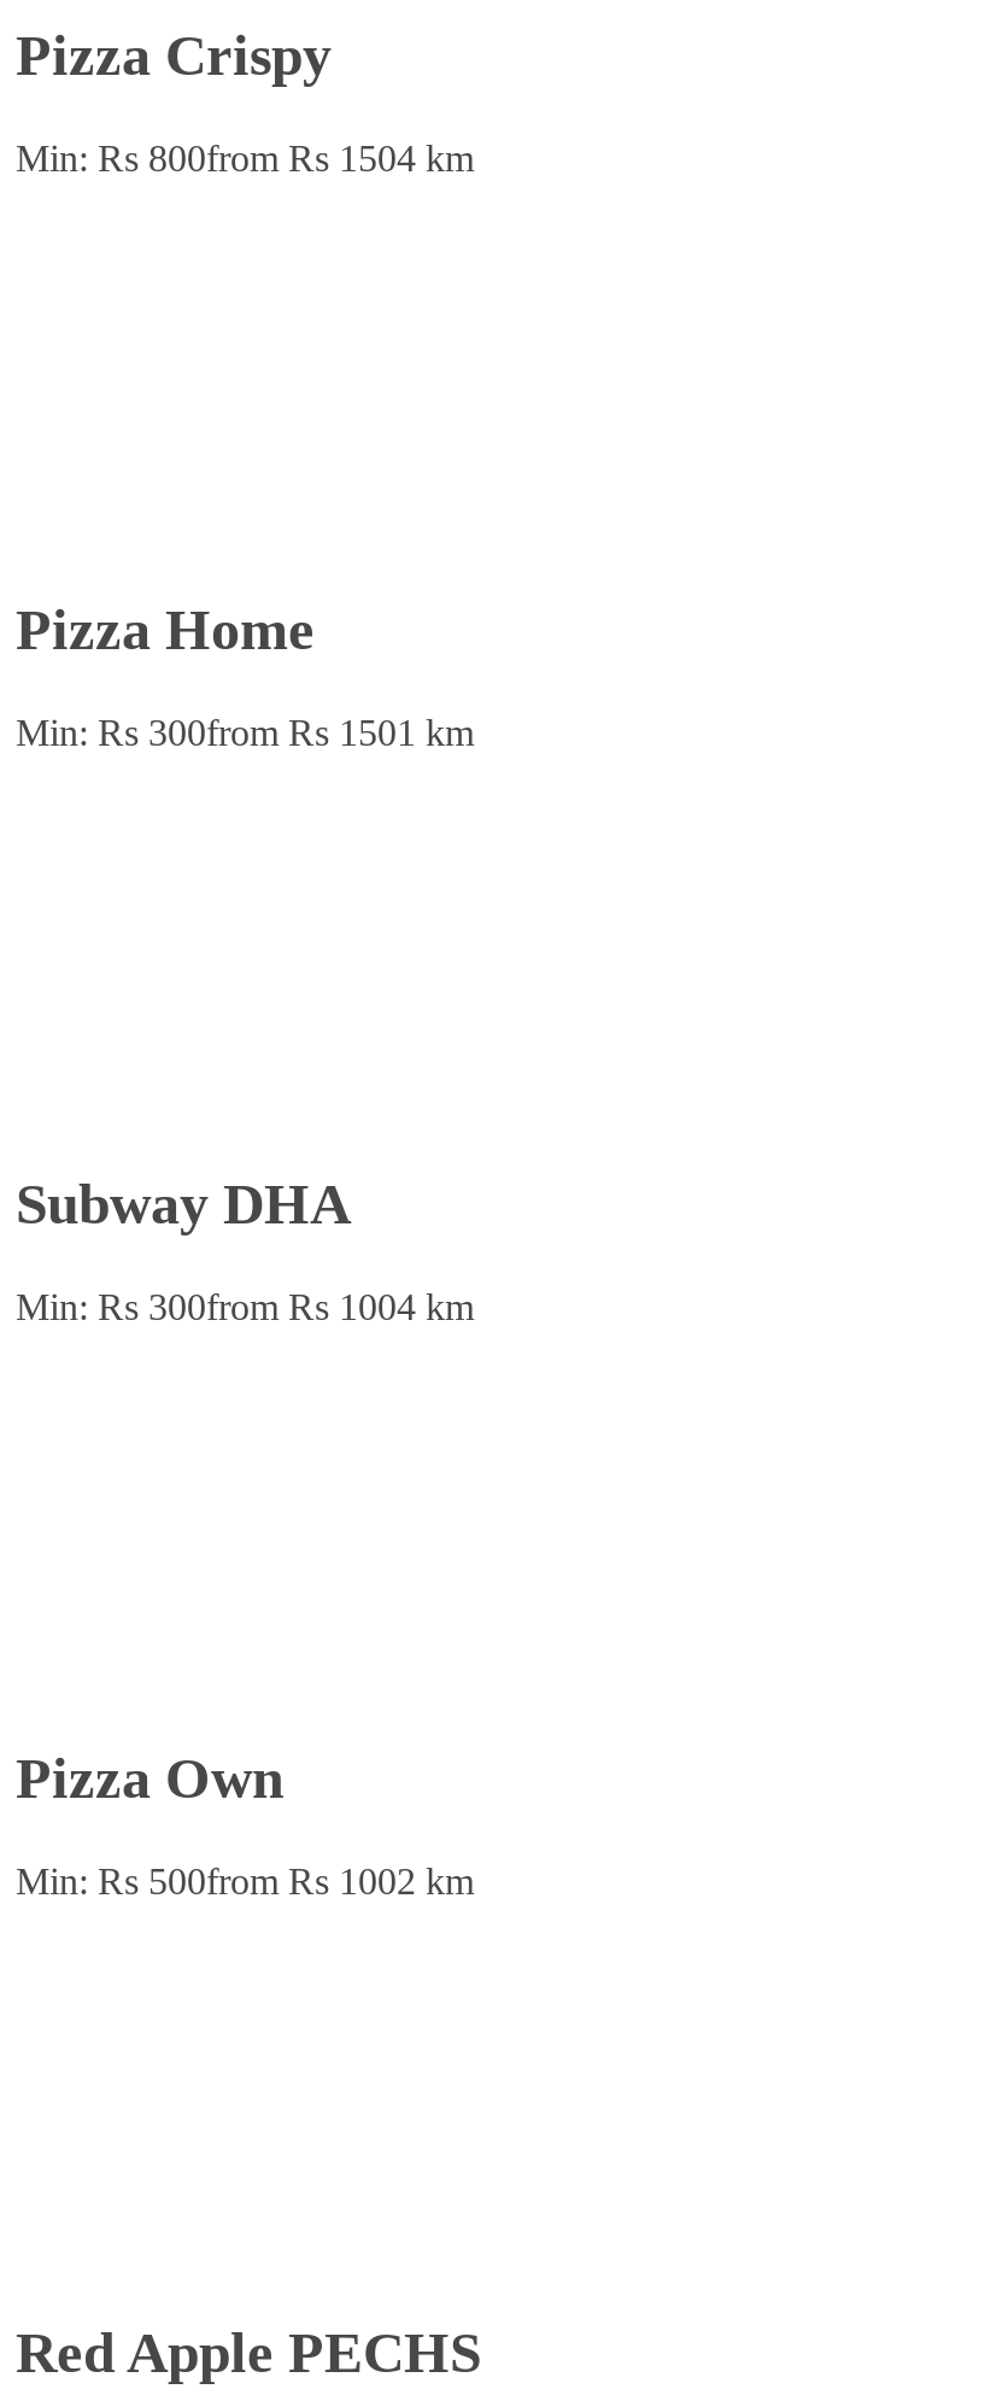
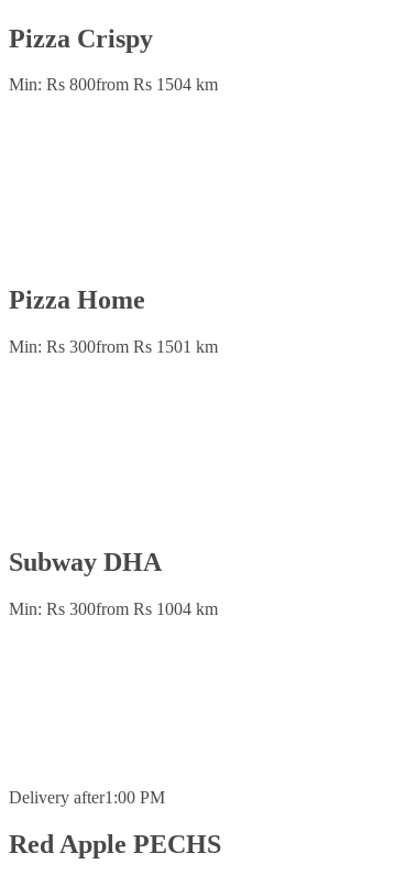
[16,1747,474,1901] Pizza Own | Min: Rs 500from Rs 1002 km -> [9,788,165,807] Delivery after1:00 PM

